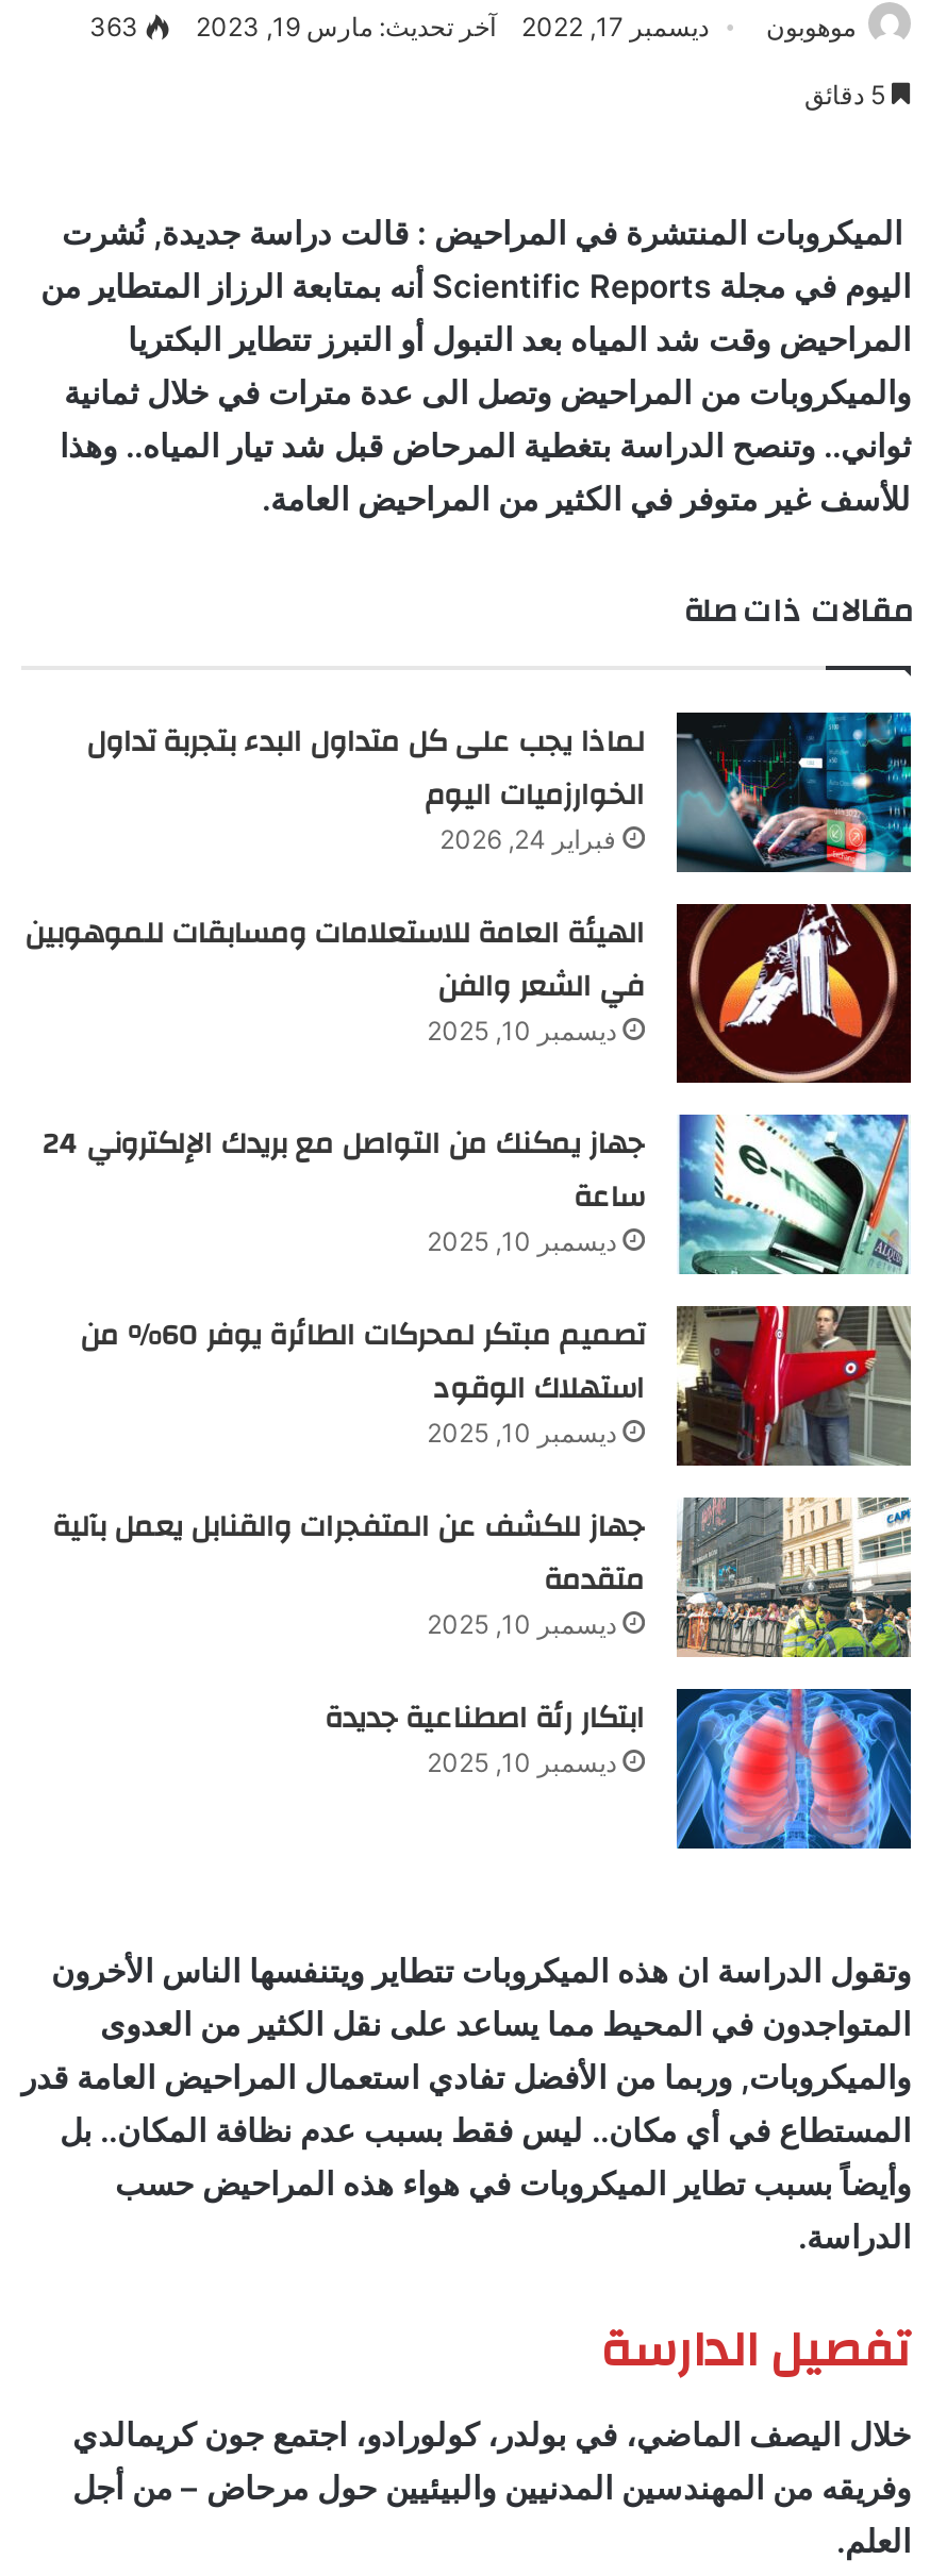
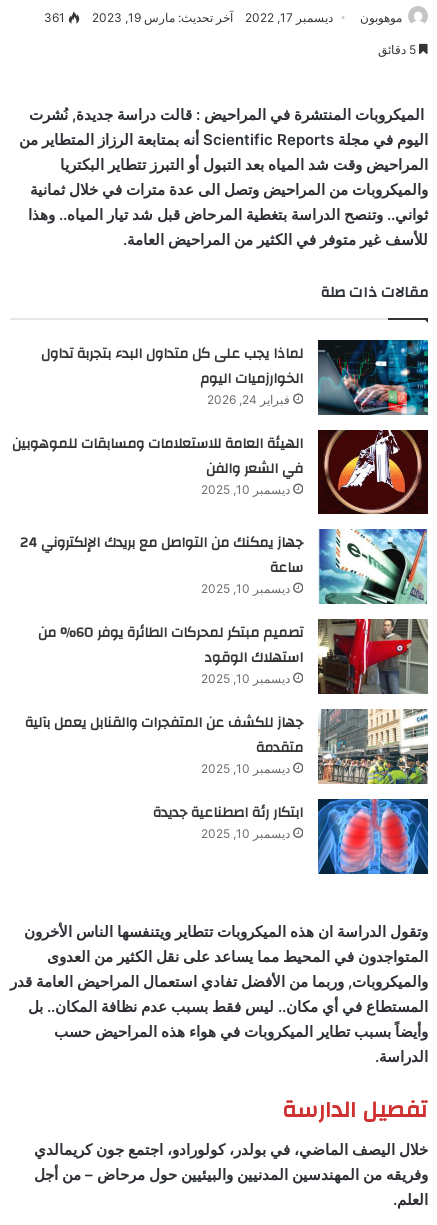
[89,10,138,42] 363 -> [44,10,65,25] 361

